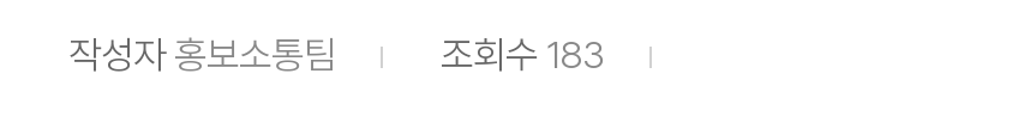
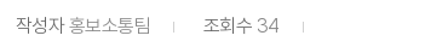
[441,33,605,78] 조회수 183 -> [203,15,280,38] 조회수 34

